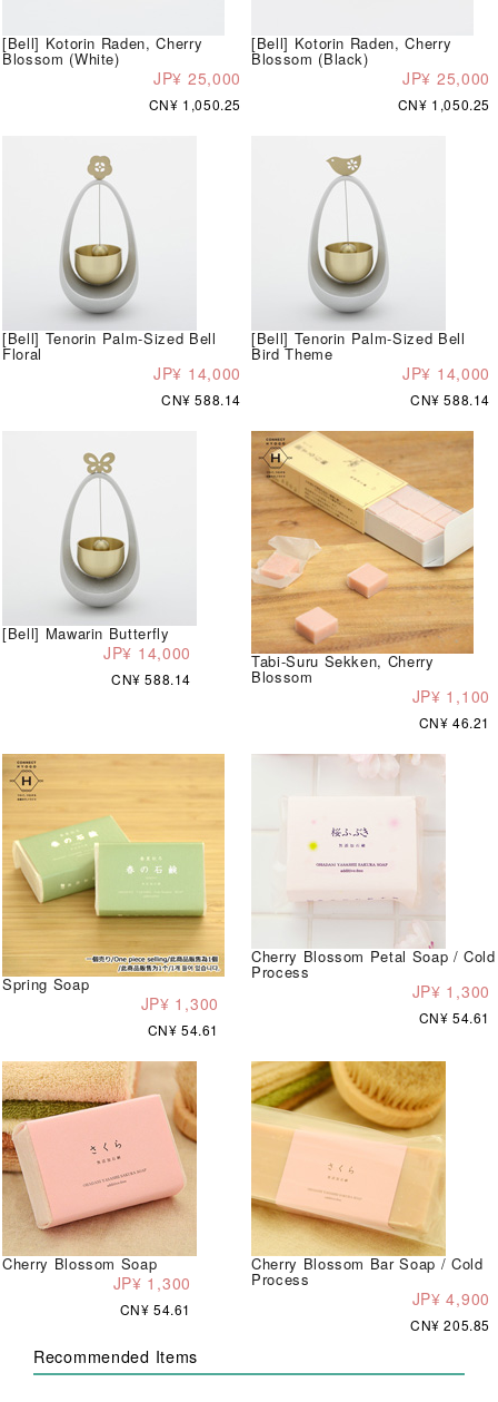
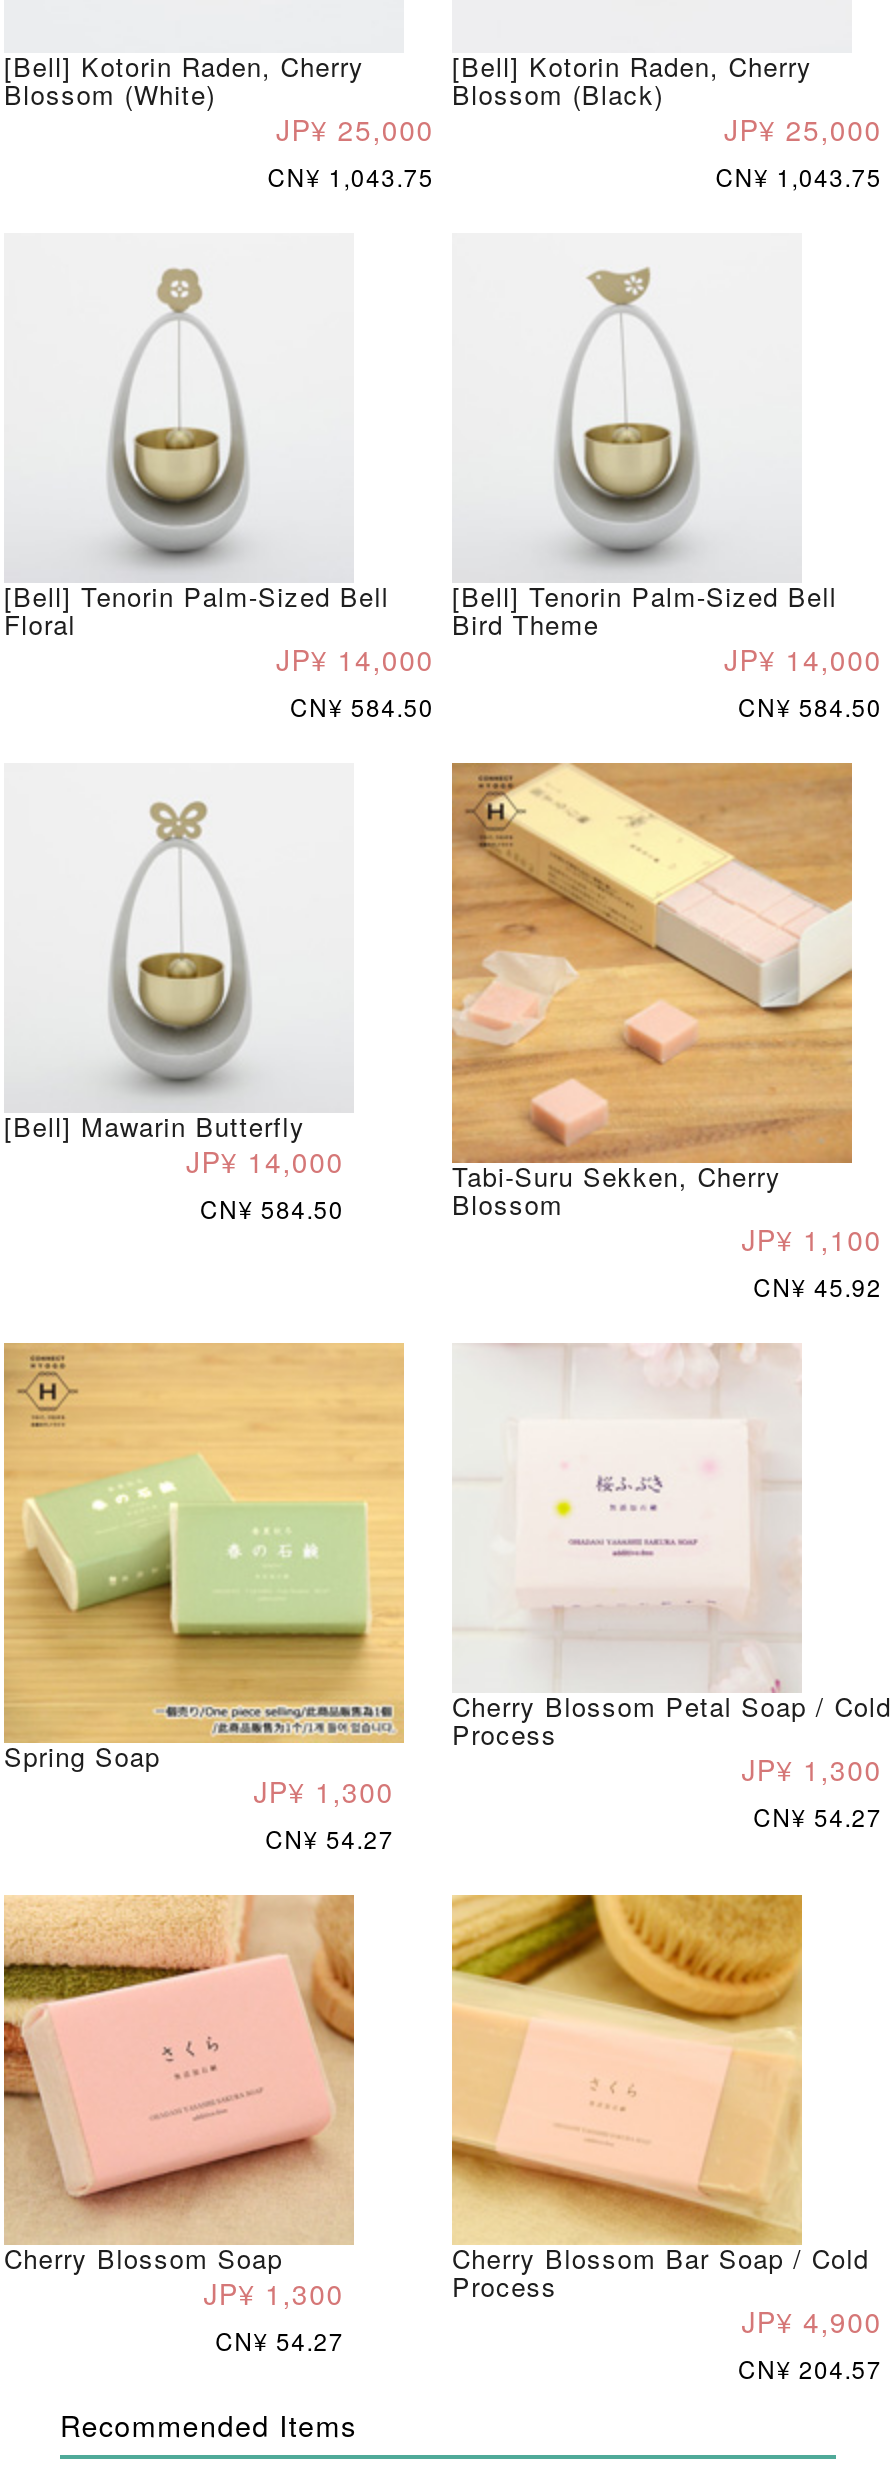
[149,94,241,113] CN¥ 1,050.25 -> [268,158,434,192] CN¥ 1,043.75
[398,94,490,113] CN¥ 1,050.25 -> [716,158,882,192] CN¥ 1,043.75
[161,389,241,408] CN¥ 588.14 -> [290,688,434,722] CN¥ 584.50
[410,389,490,408] CN¥ 588.14 -> [738,688,882,722] CN¥ 584.50
[111,669,191,688] CN¥ 588.14 -> [200,1190,344,1224] CN¥ 584.50
[419,712,490,731] CN¥ 46.21 -> [753,1268,882,1302] CN¥ 45.92
[419,1007,490,1026] CN¥ 54.61 -> [753,1798,882,1832] CN¥ 54.27
[147,1020,219,1039] CN¥ 54.61 -> [265,1820,394,1854] CN¥ 54.27
[120,1299,191,1318] CN¥ 54.61 -> [215,2322,344,2356] CN¥ 54.27
[410,1315,490,1334] CN¥ 205.85 -> [738,2350,882,2384] CN¥ 204.57

